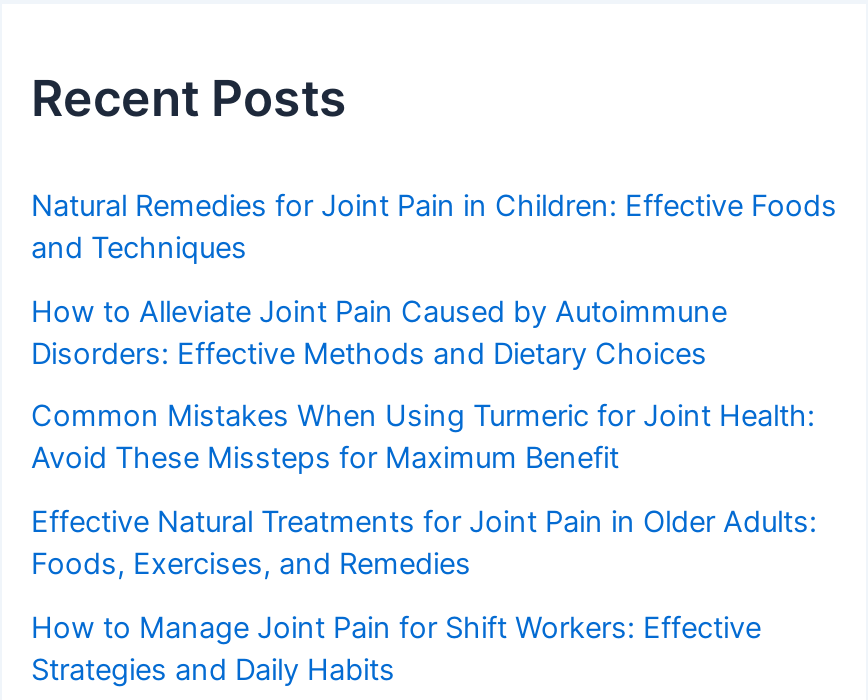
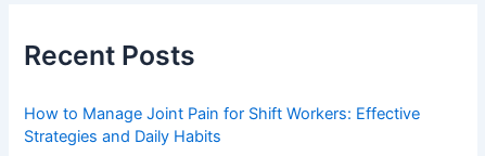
[31,187,837,583] Natural Remedies for Joint Pain in Children: Effective Foods | and Techniques | How to Alleviate Joint Pain Caused by Autoimmune | Disorders: Effective Methods and Dietary Choices | Common Mistakes When Using Turmeric for Joint Health: | Avoid These Missteps for Maximum Benefit | Effective Natural Treatments for Joint Pain in Older Adults: | Foods, Exercises, and Remedies -> none

